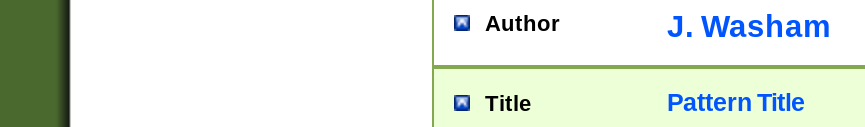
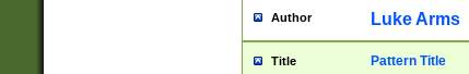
[667,9,831,43] J. Washam -> [370,10,460,29] Luke Arms

